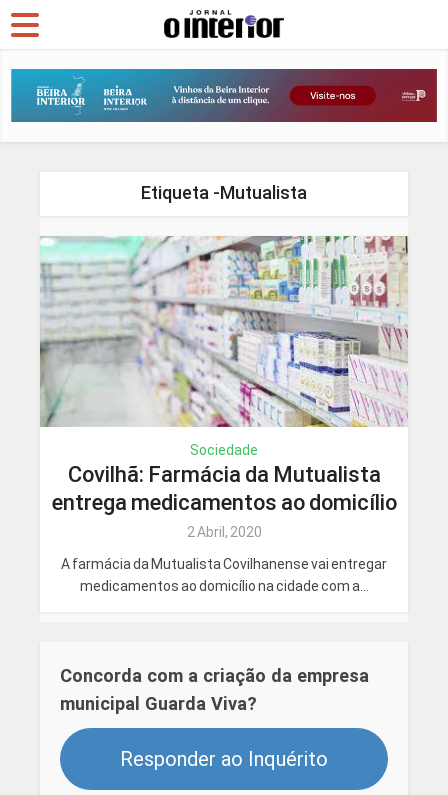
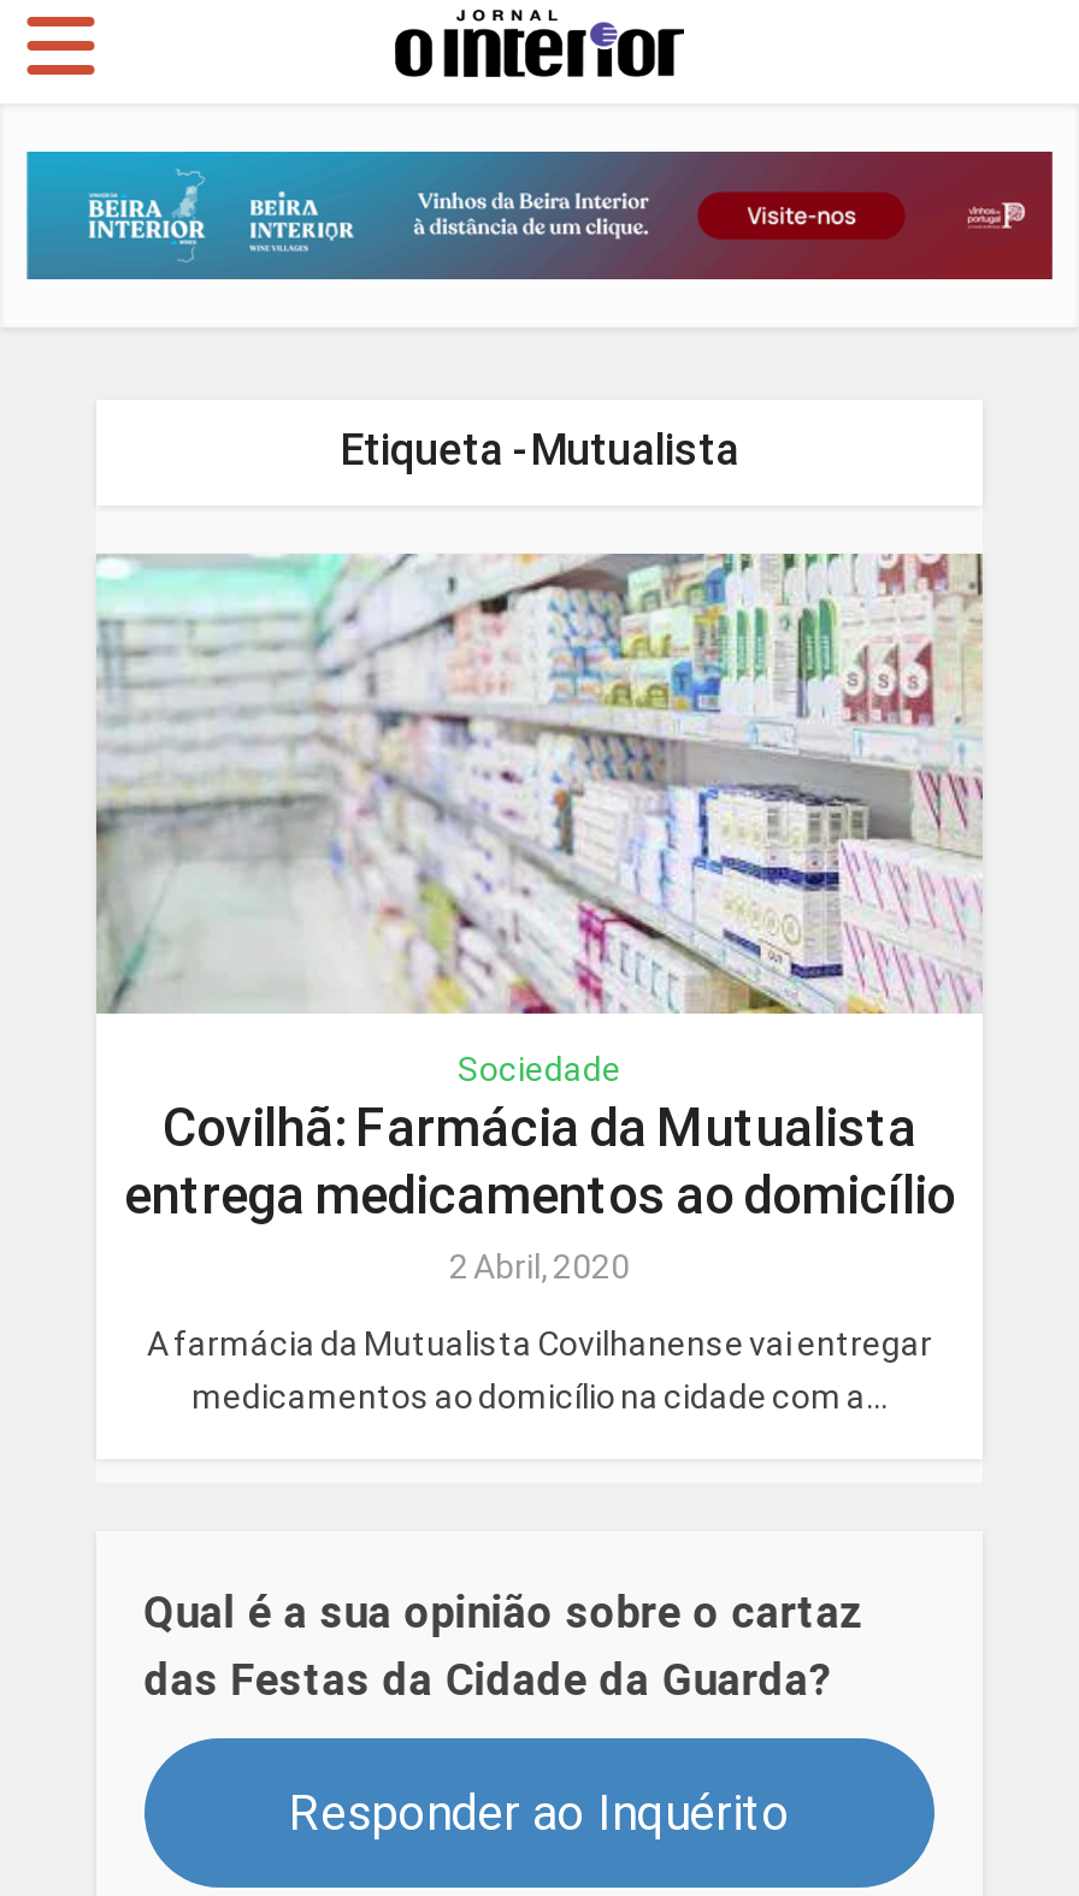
[60,665,369,714] Concorda com a criação da empresa | municipal Guarda Viva? -> [144,1587,864,1705] Qual é a sua opinião sobre o cartaz | das Festas da Cidade da Guarda?

